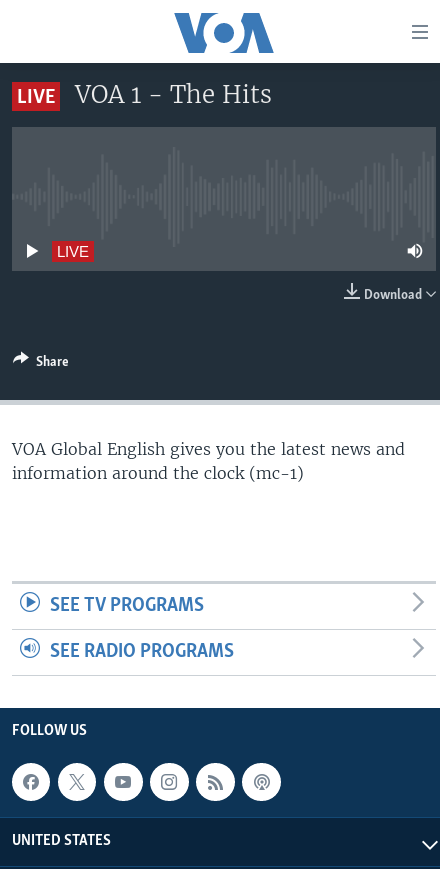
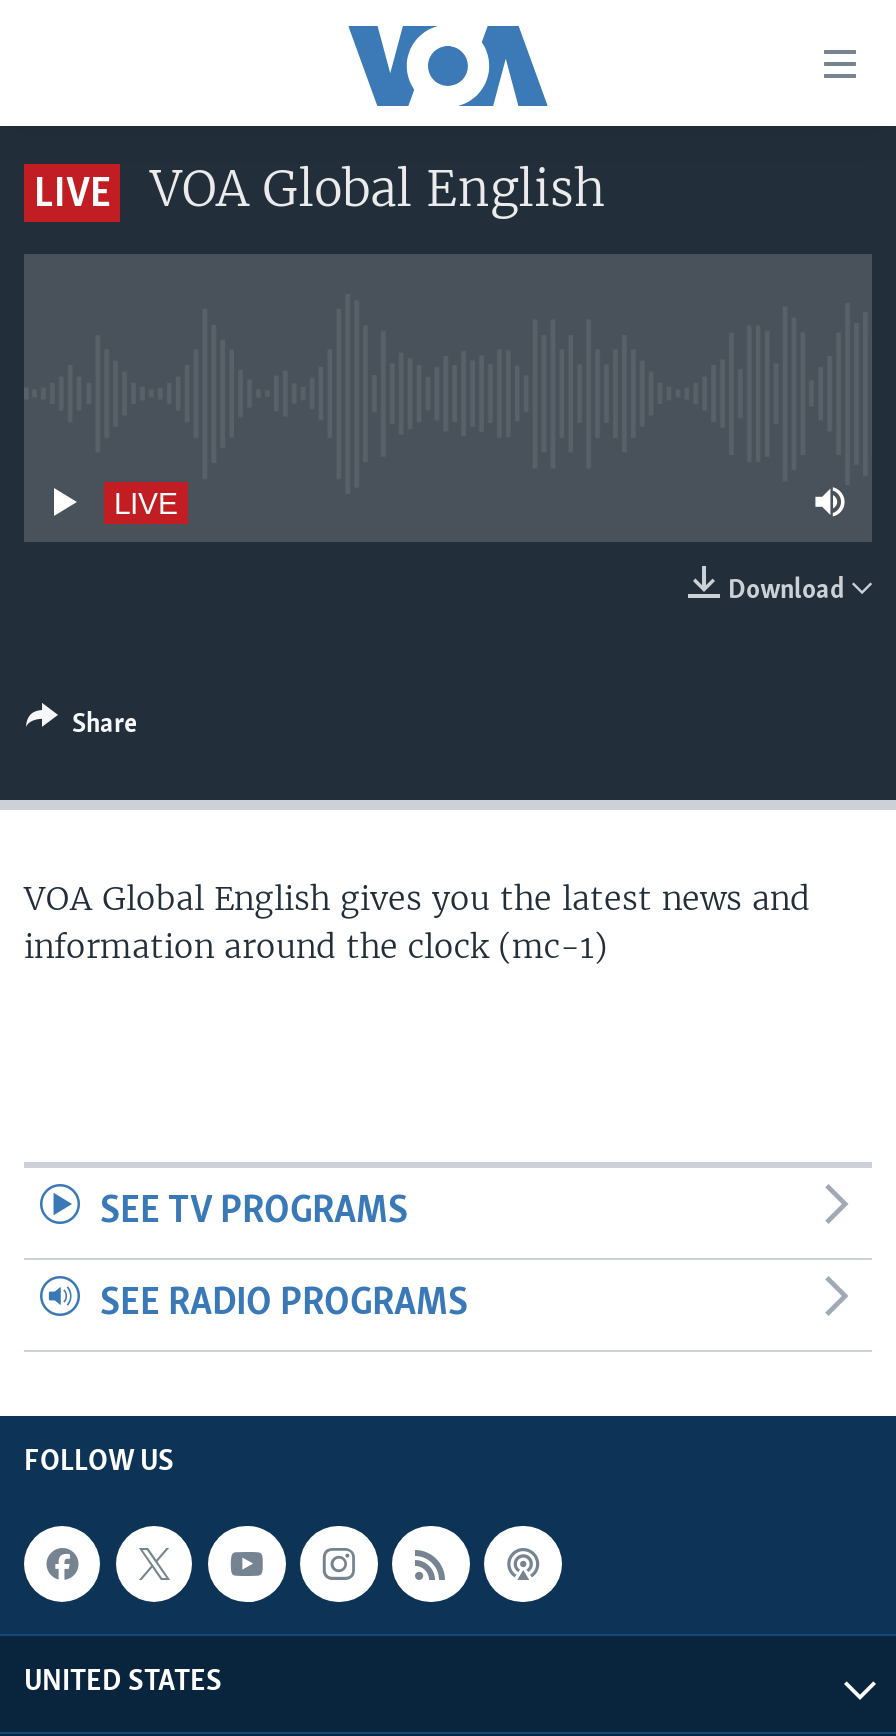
[75,79,272,110] VOA 1 - The Hits -> [150,158,606,220] VOA Global English

